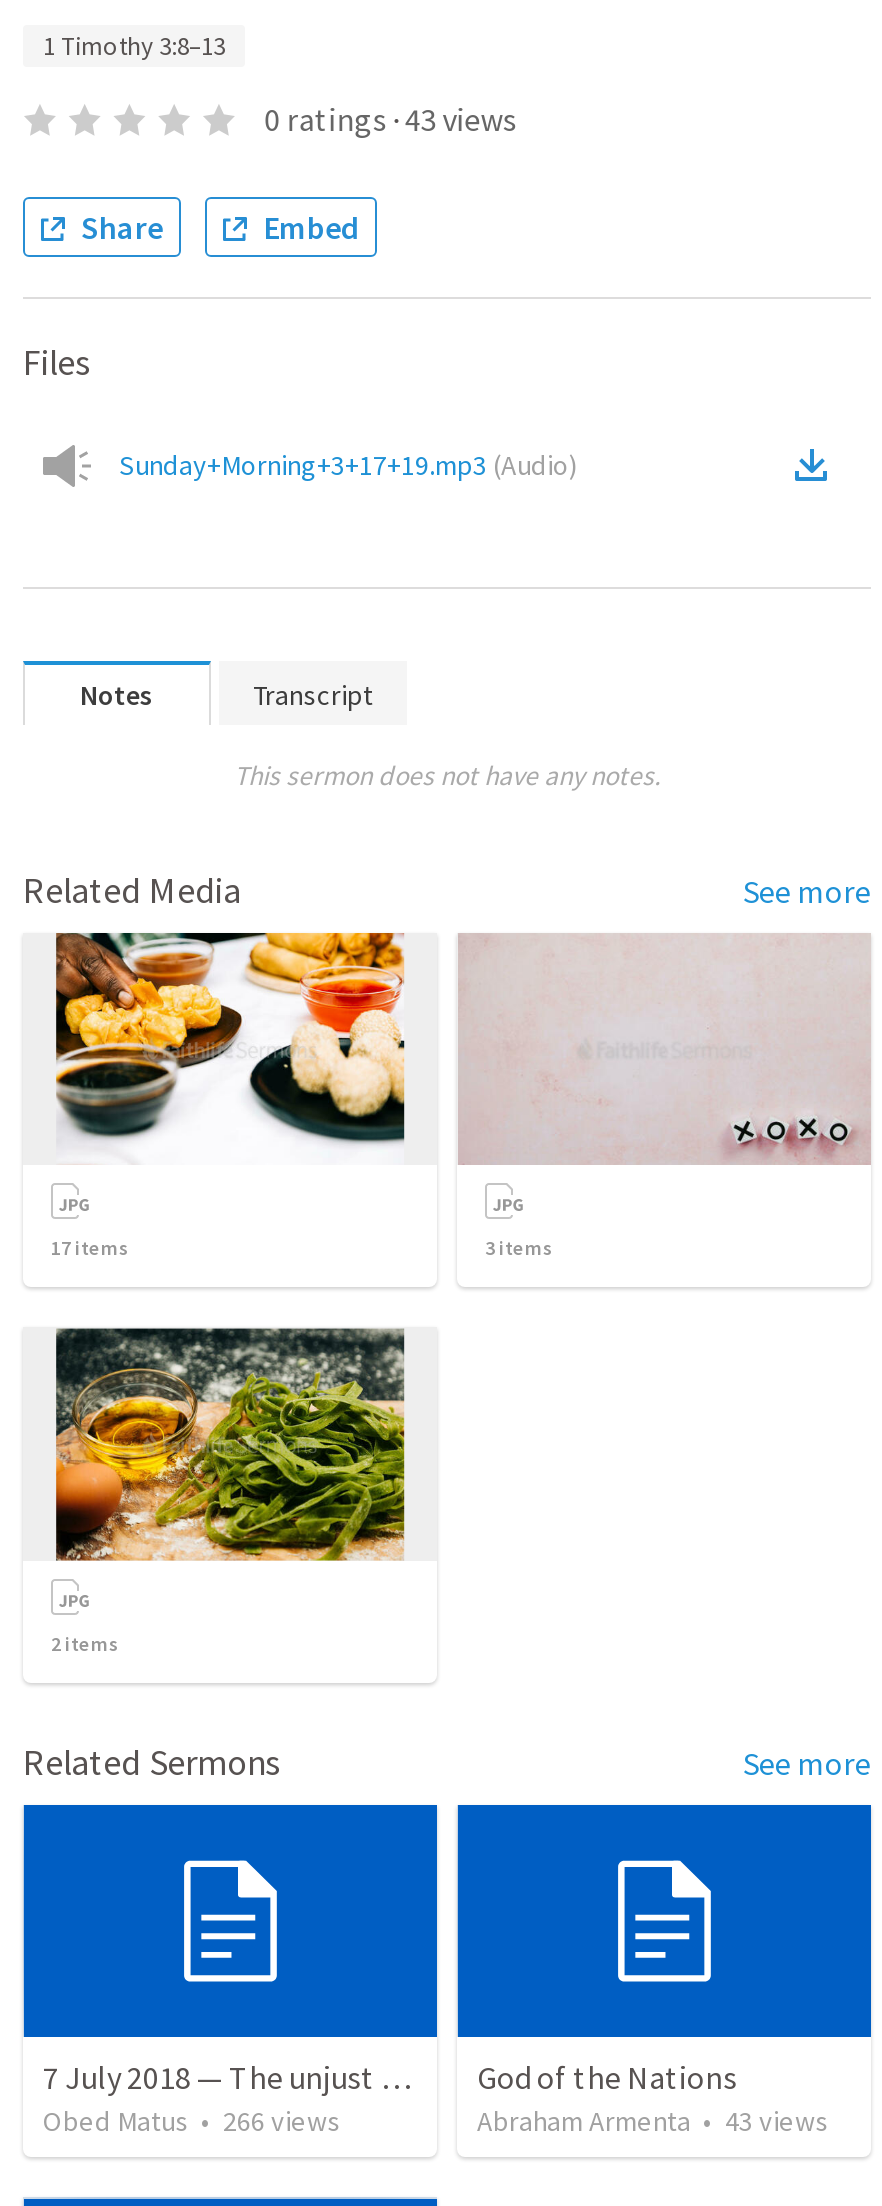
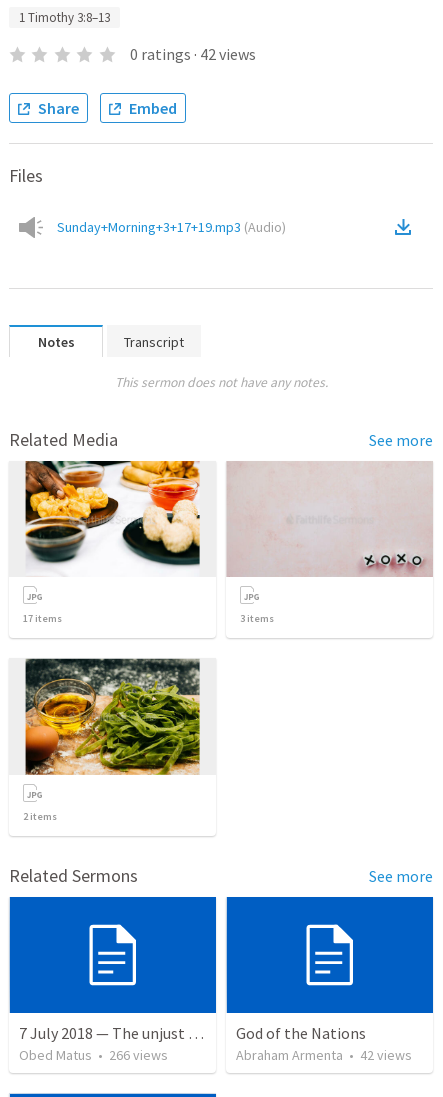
[264,99,516,139] 0 ratings · 43 views -> [130,44,256,64] 0 ratings · 42 views
[477,2104,829,2140] Abraham Armenta • 43 views -> [236,1046,412,1064] Abraham Armenta • 42 views

